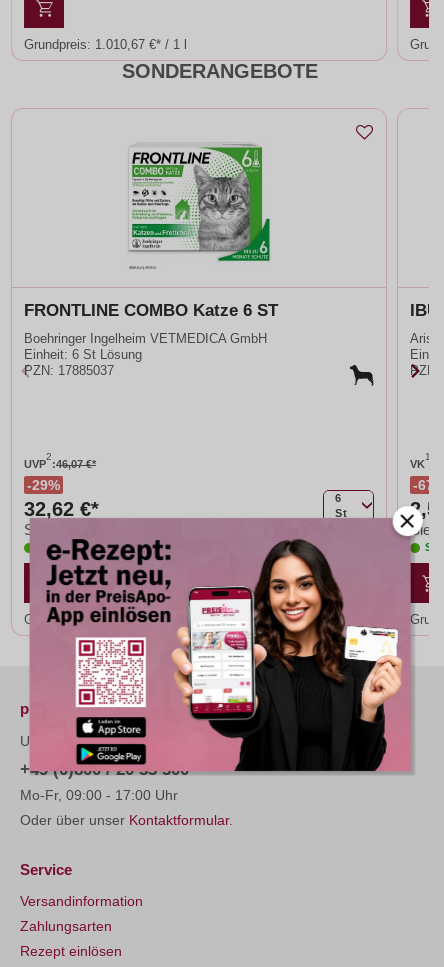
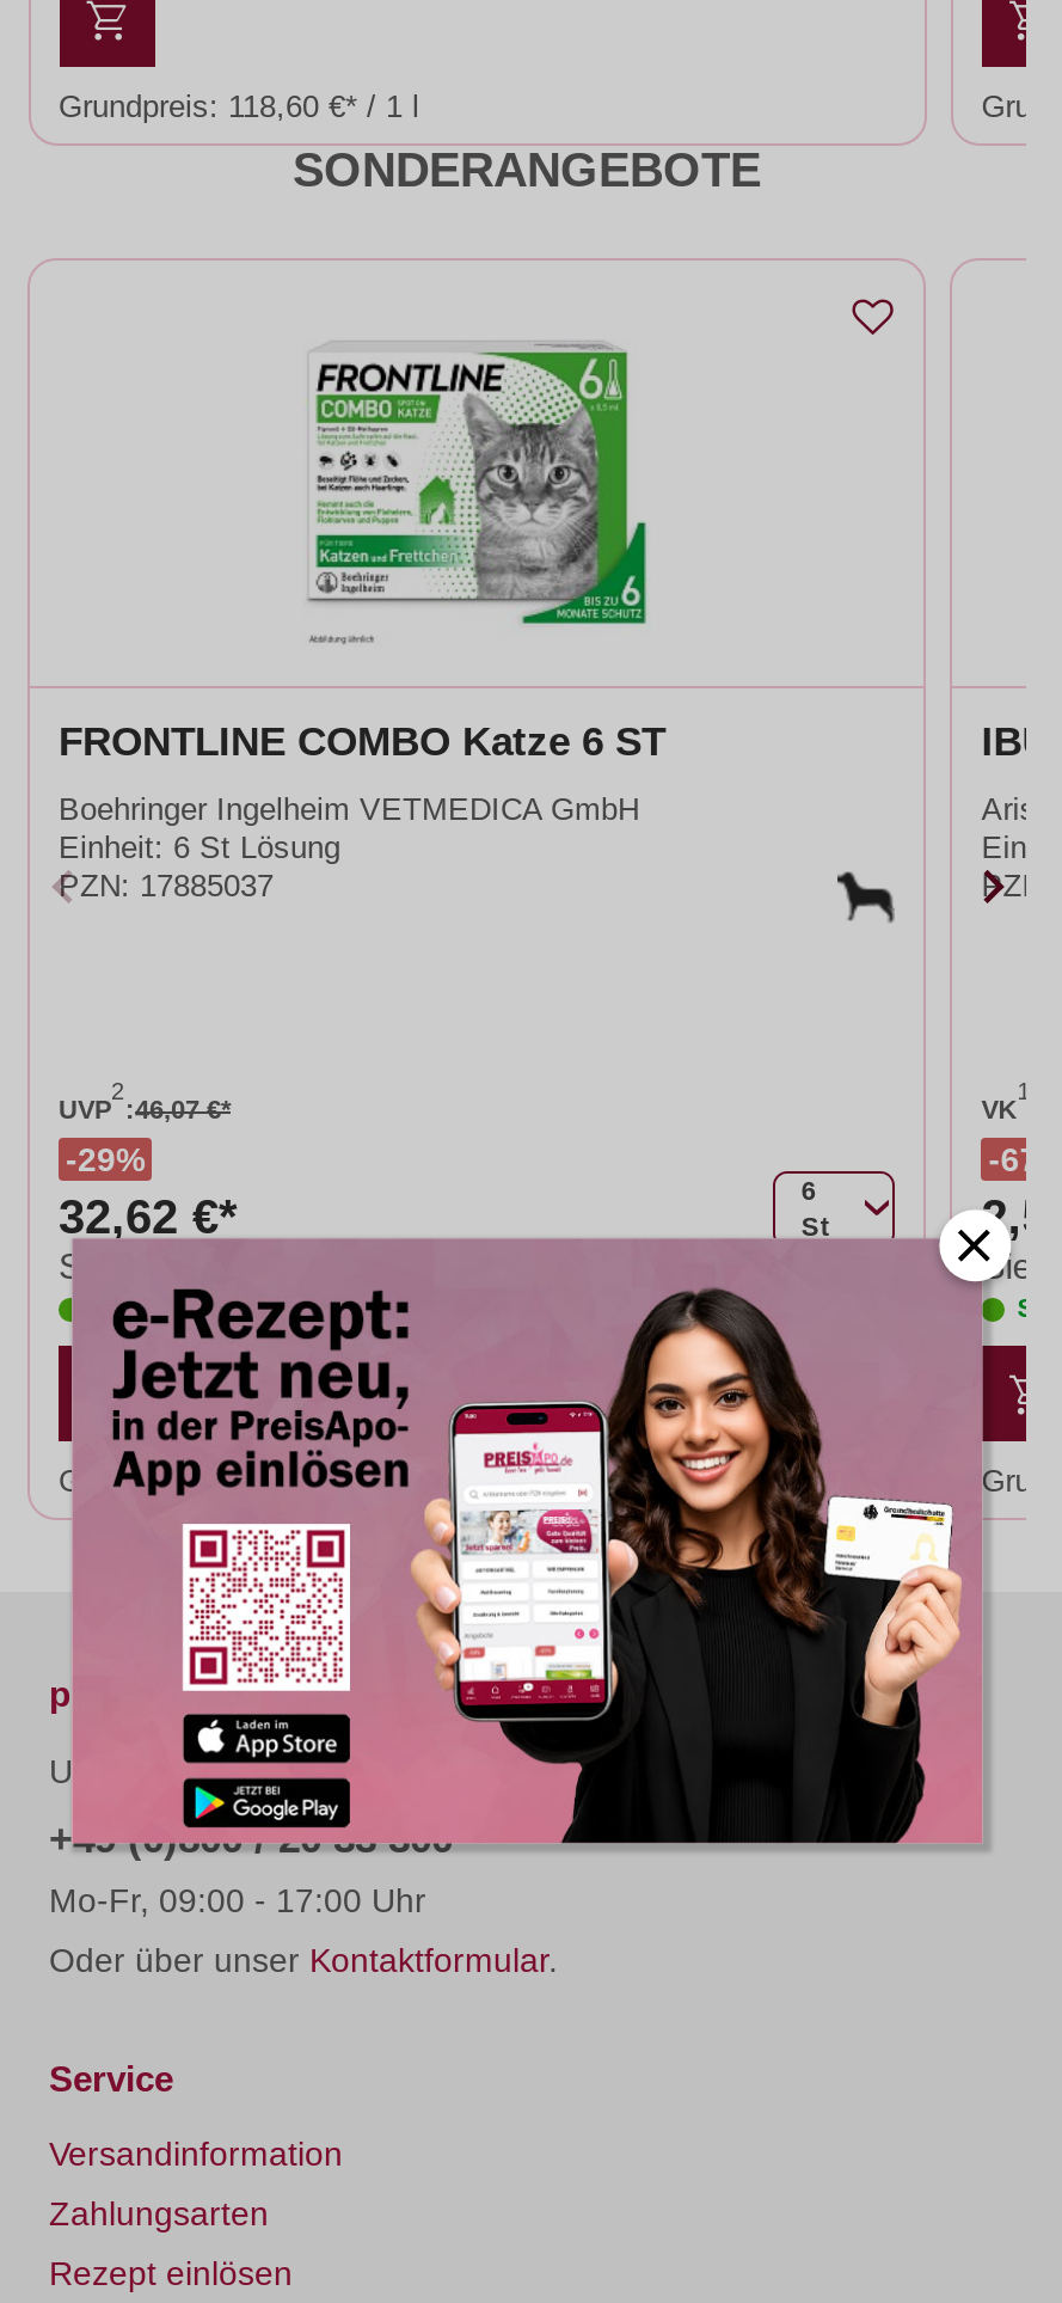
[24,37,187,52] Grundpreis: 1.010,67 €* / 1 l -> [59,88,419,124] Grundpreis: 118,60 €* / 1 l

